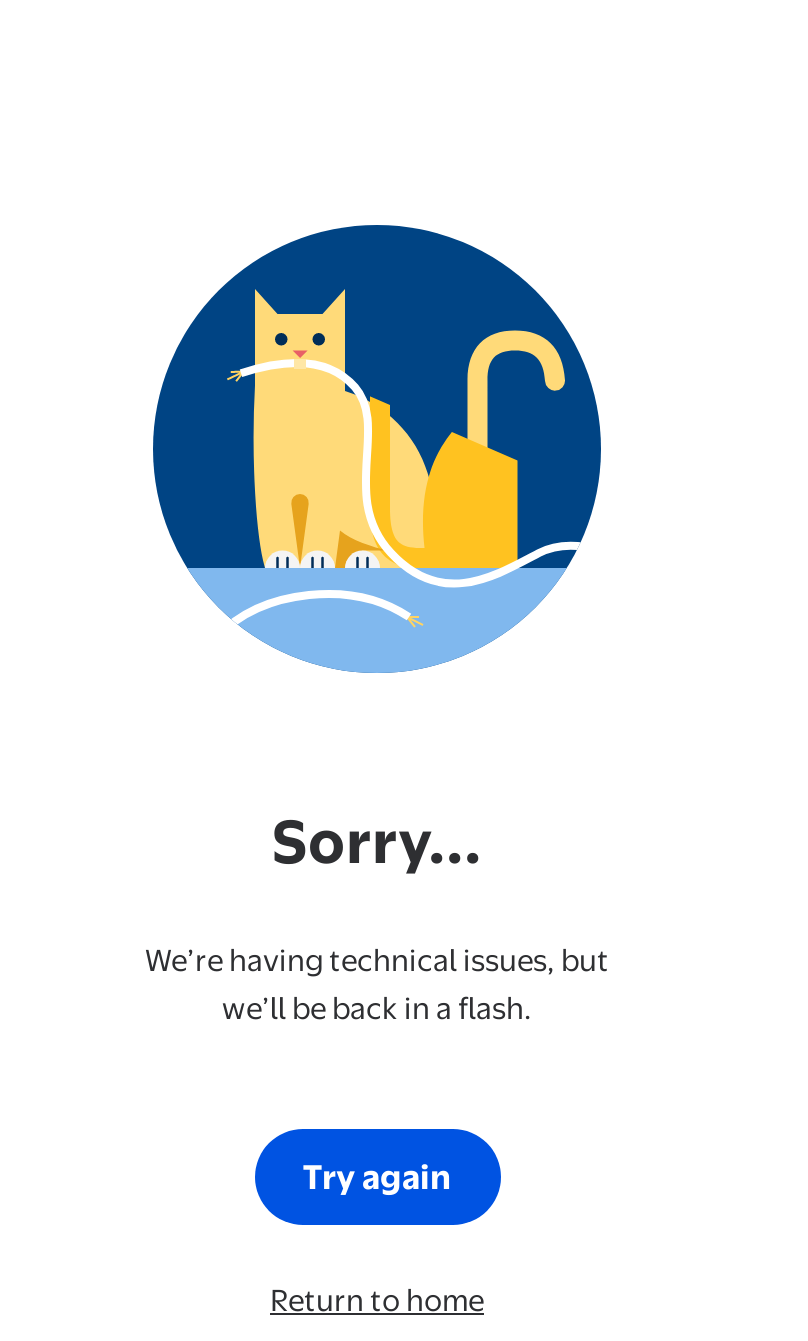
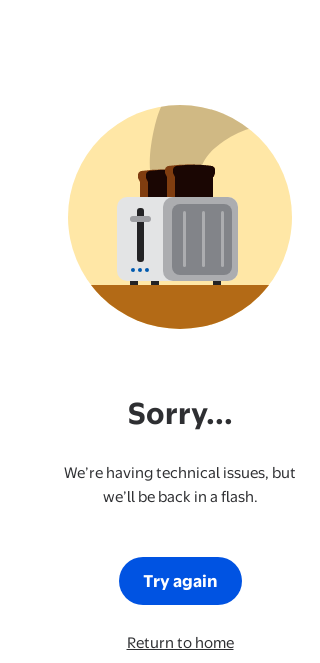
[151,223,603,675] [image] -> [68,105,292,330] [image]

